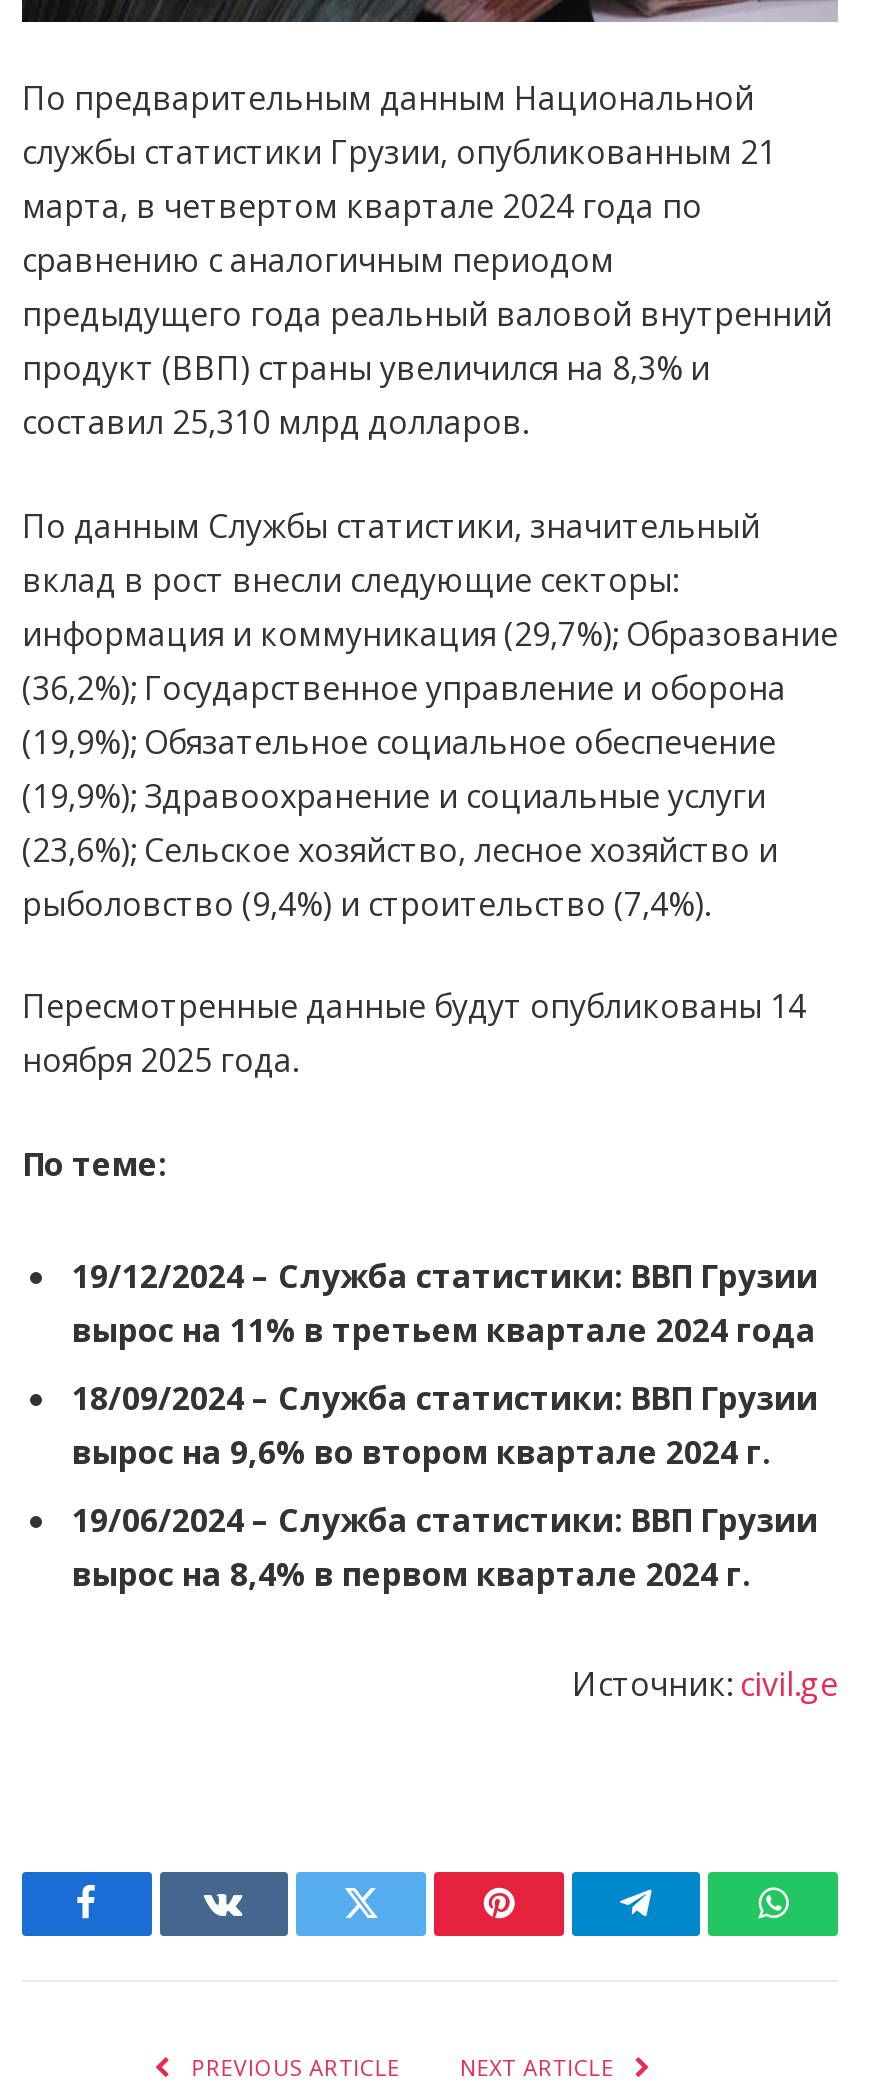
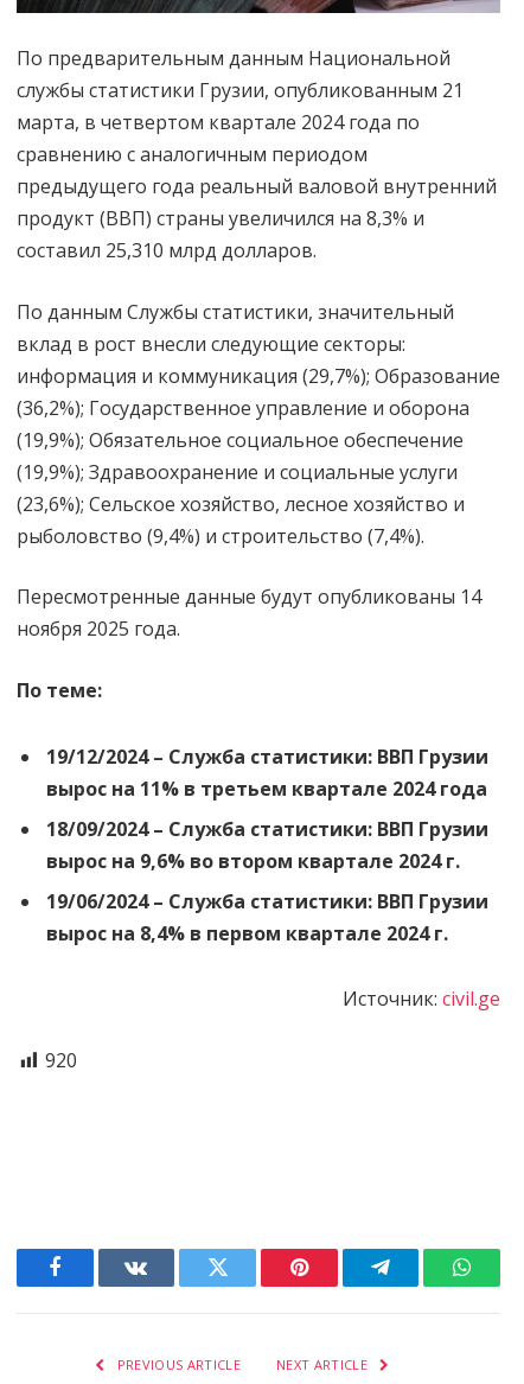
none -> [45,1047,77,1073] 920

